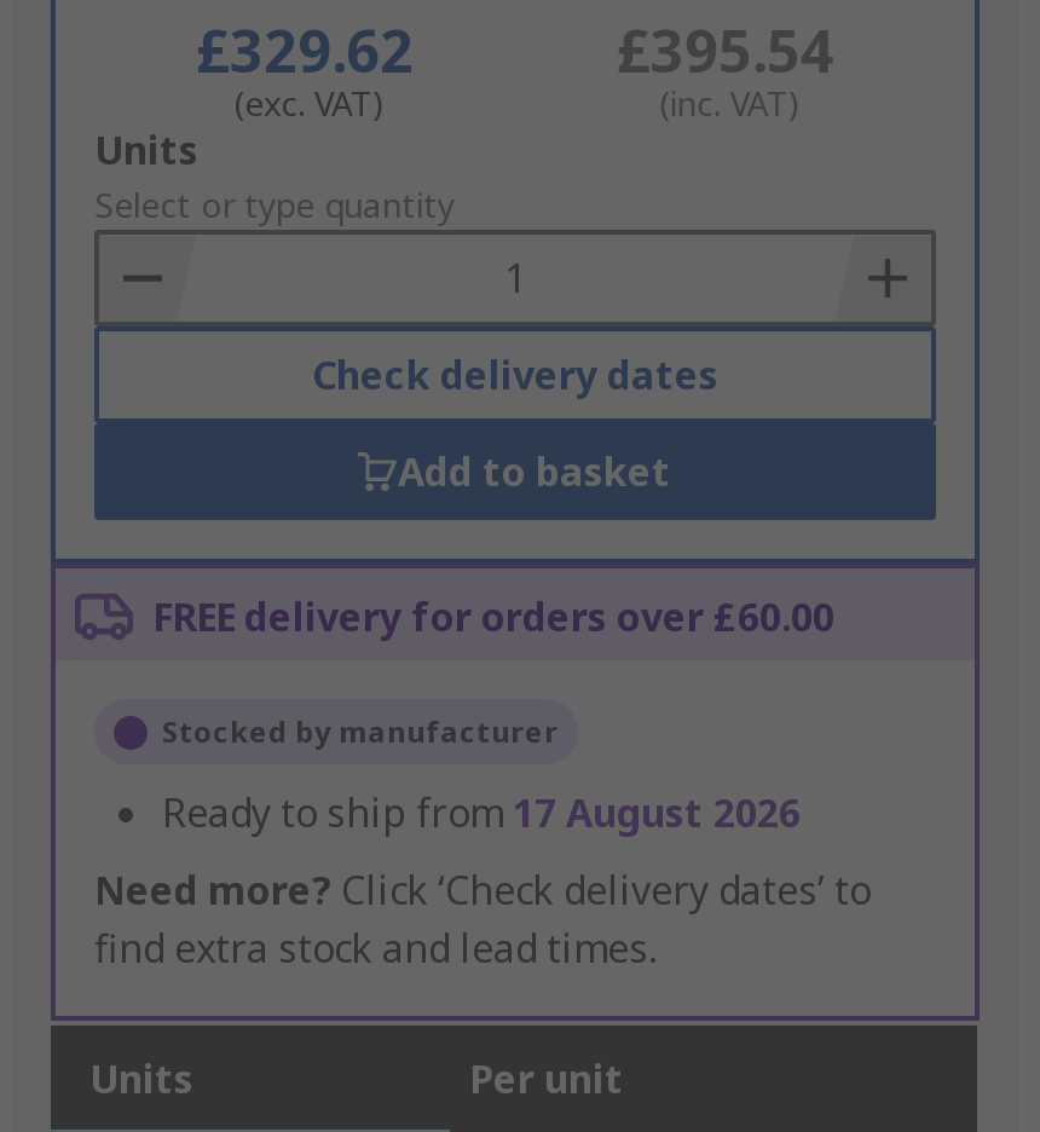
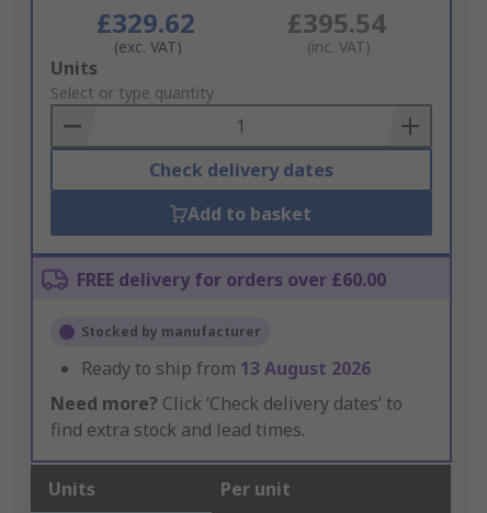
[162,787,801,841] Ready to ship from 17 August 2026 -> [81,357,371,381] Ready to ship from 13 August 2026

